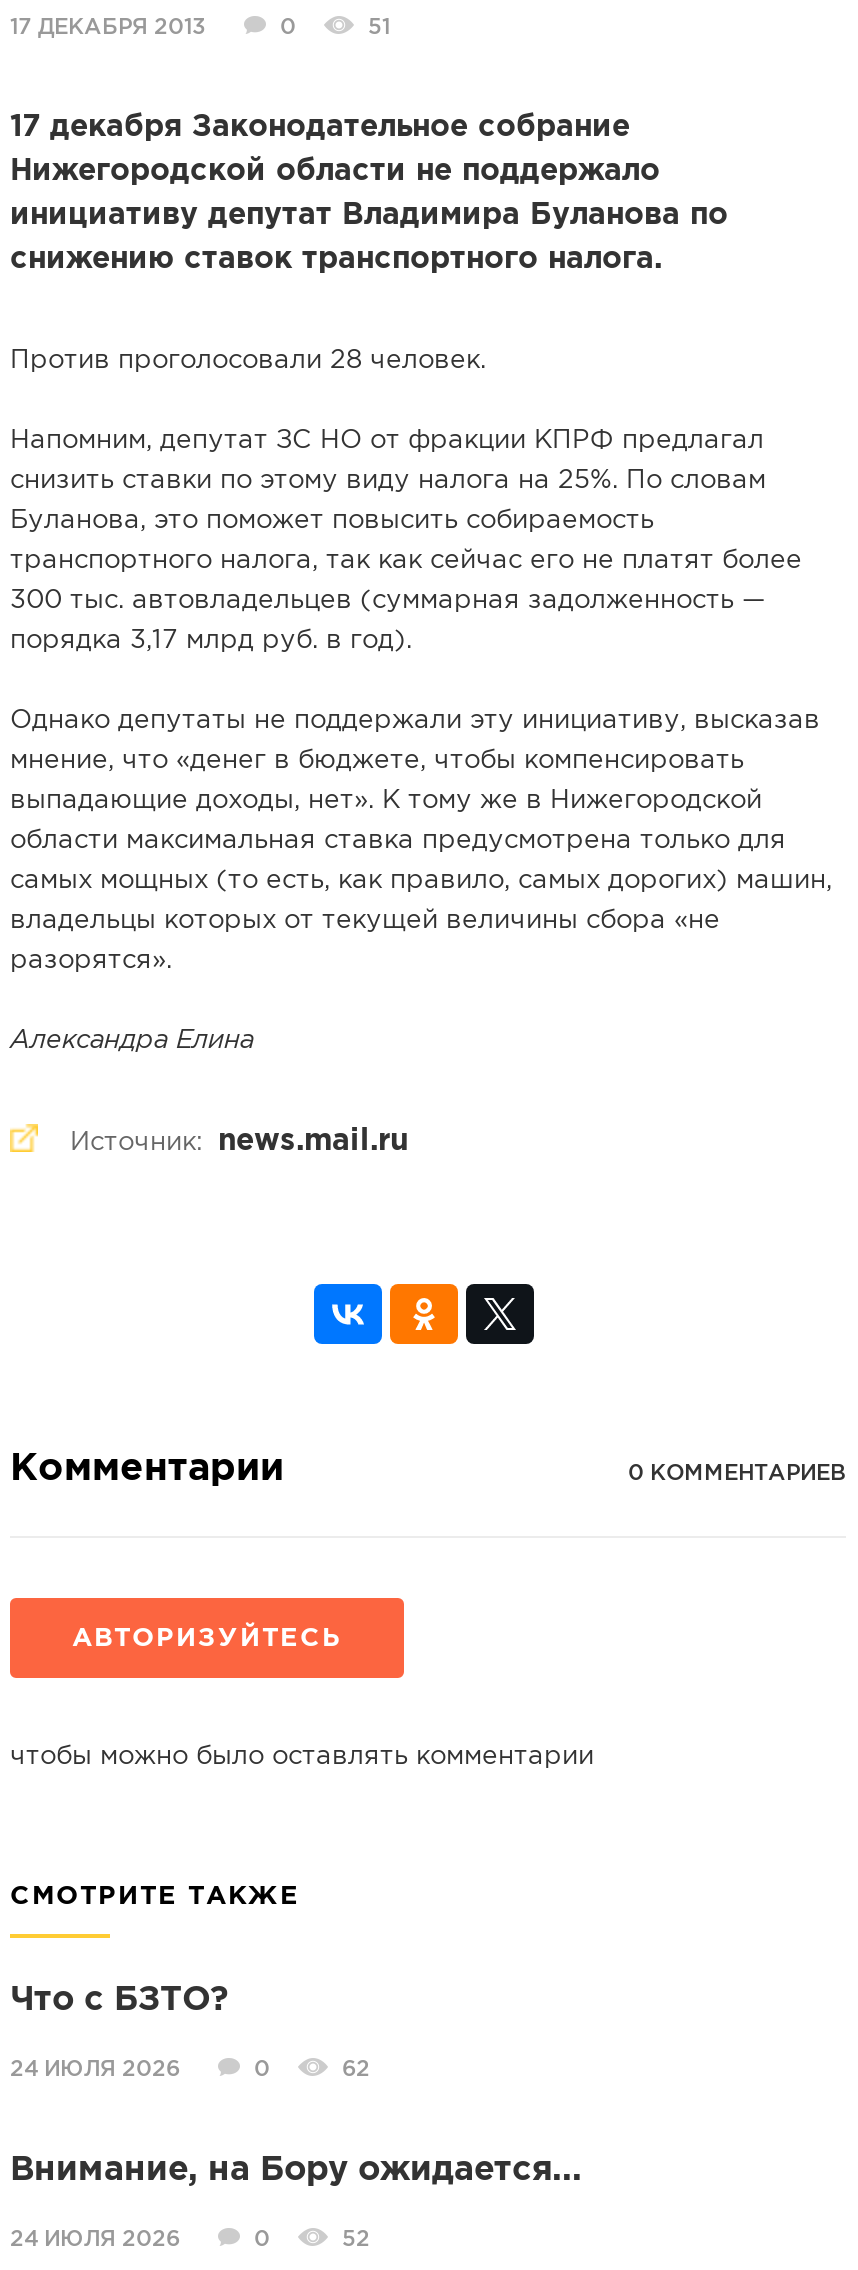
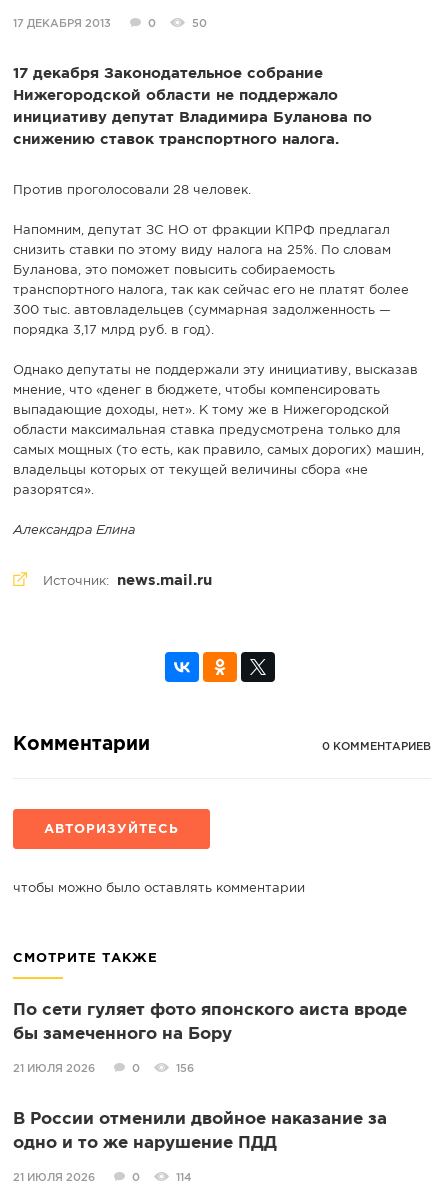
[368,18,390,38] 51 -> [192,19,207,29] 50
[10,1986,228,2080] Что с БЗТО? | 24 ИЮЛЯ 2026 -> [13,1003,407,1074] По сети гуляет фото японского аиста вроде | бы замеченного на Бору | 21 ИЮЛЯ 2026
[342,2060,370,2080] 62 -> [176,1064,194,1074] 156
[10,2156,582,2250] Внимание, на Бору ожидается... | 24 ИЮЛЯ 2026 -> [13,1112,387,1183] В России отменили двойное наказание за | одно и то же нарушение ПДД | 21 ИЮЛЯ 2026
[342,2230,370,2250] 52 -> [176,1173,191,1183] 114

